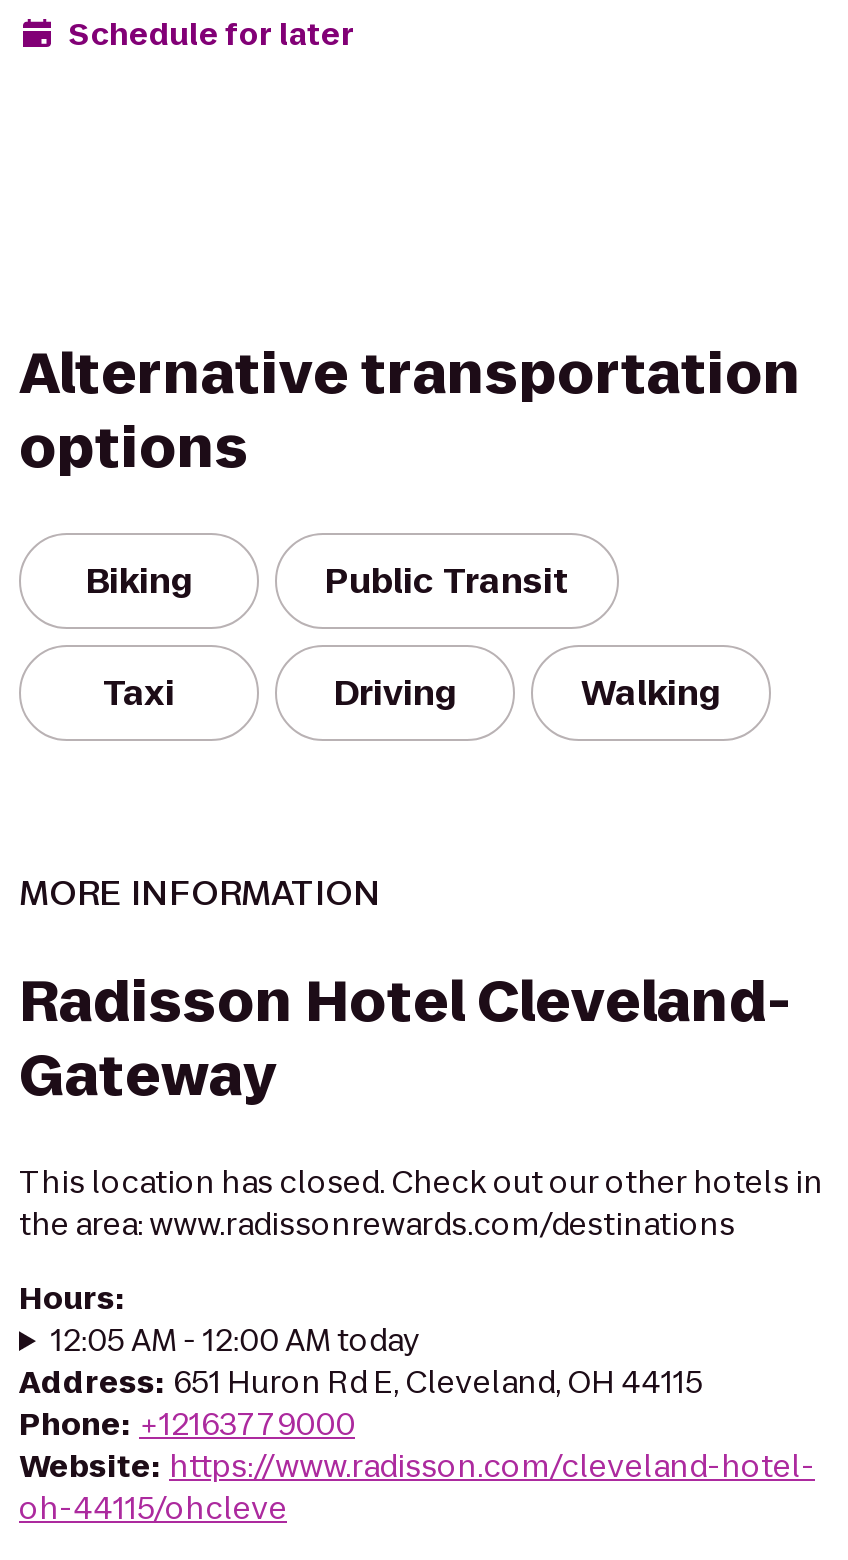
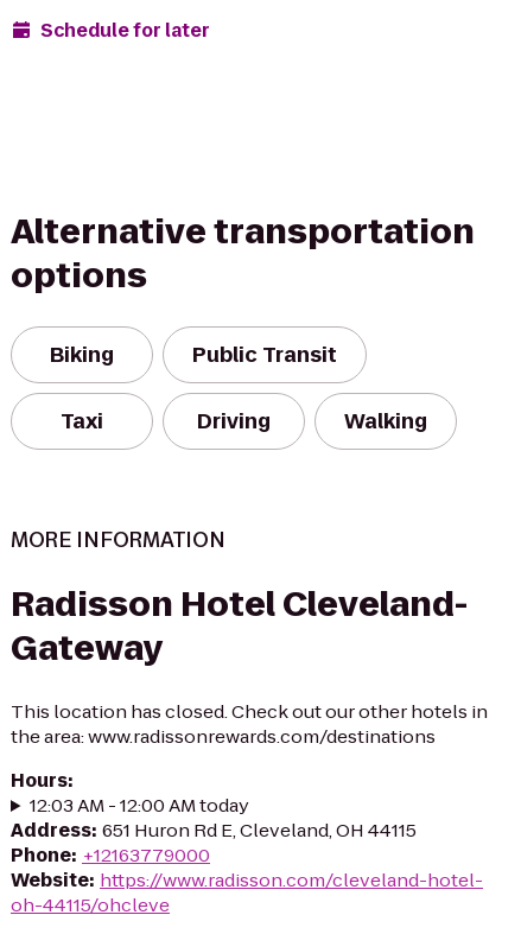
[51,1319,421,1361] 12:05 AM - 12:00 AM today -> [30,793,249,818] 12:03 AM - 12:00 AM today

